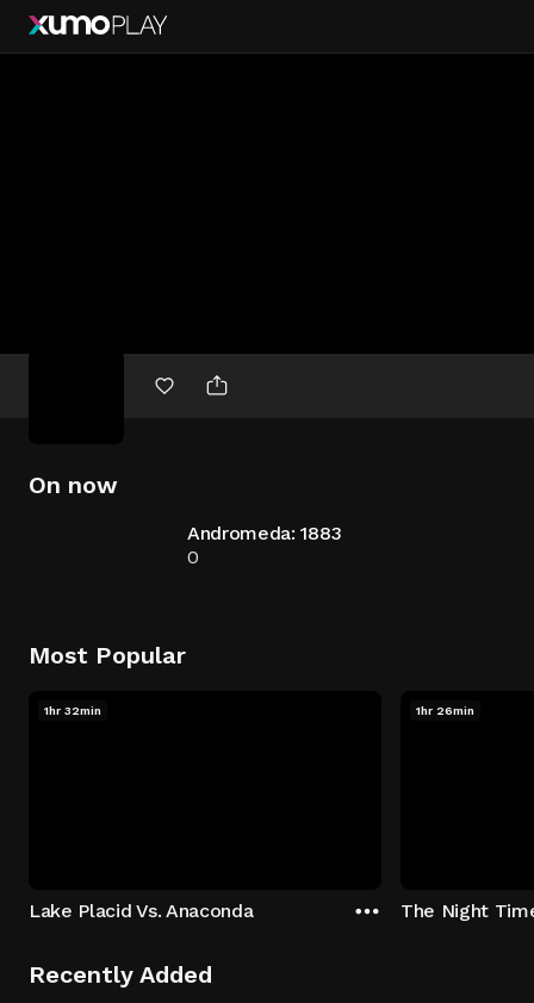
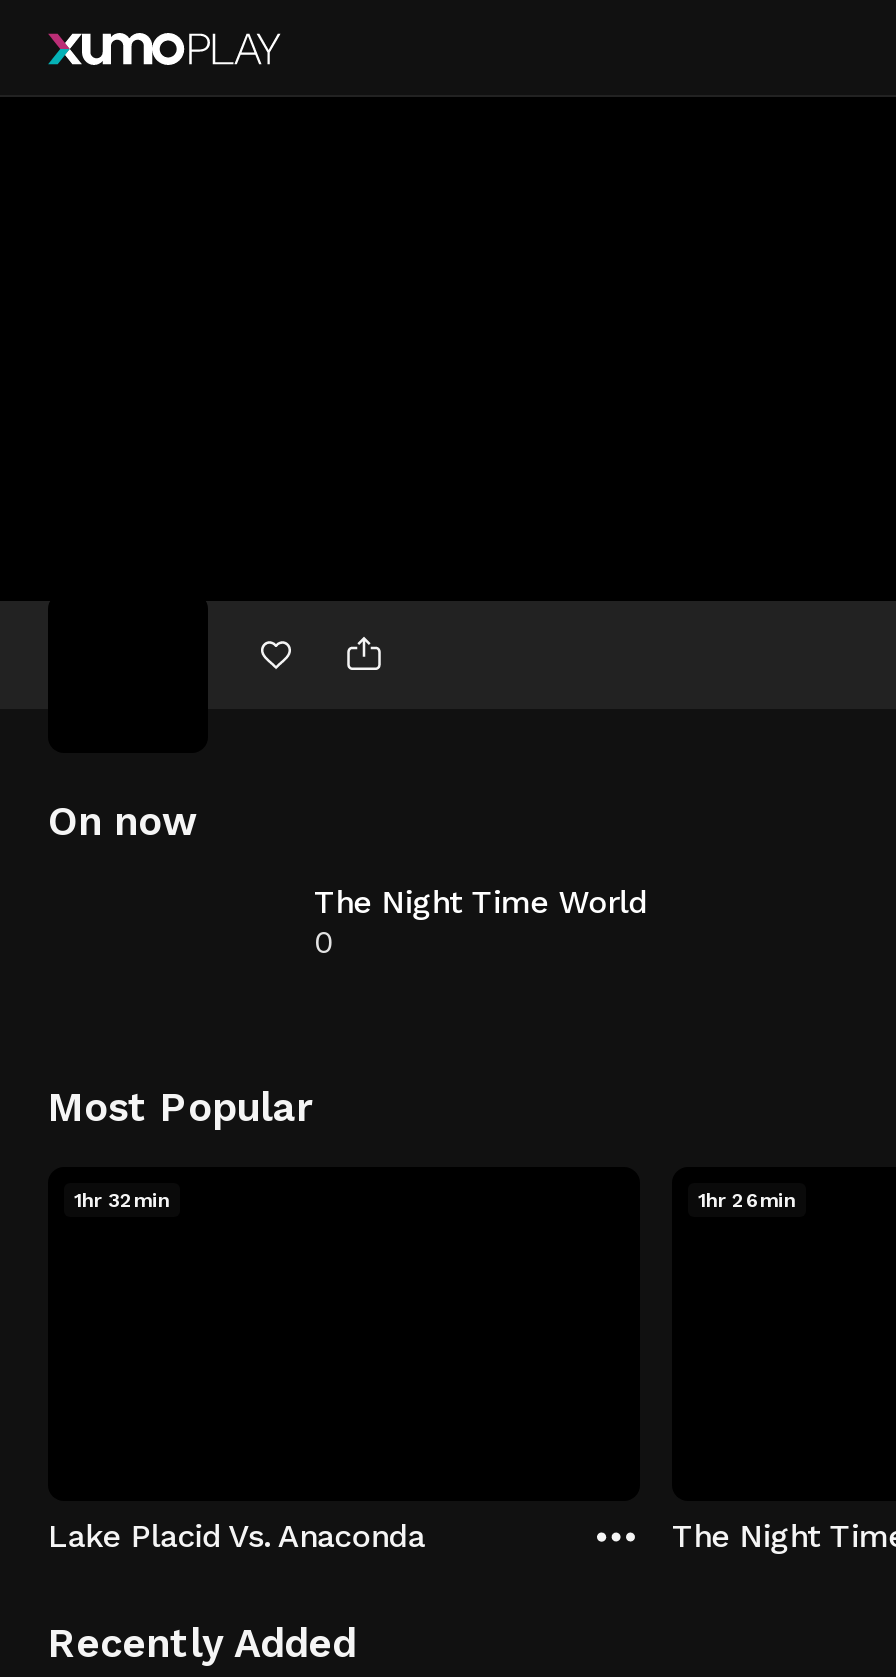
[187,522,341,544] Andromeda: 1883 -> [314,883,647,921] The Night Time World

